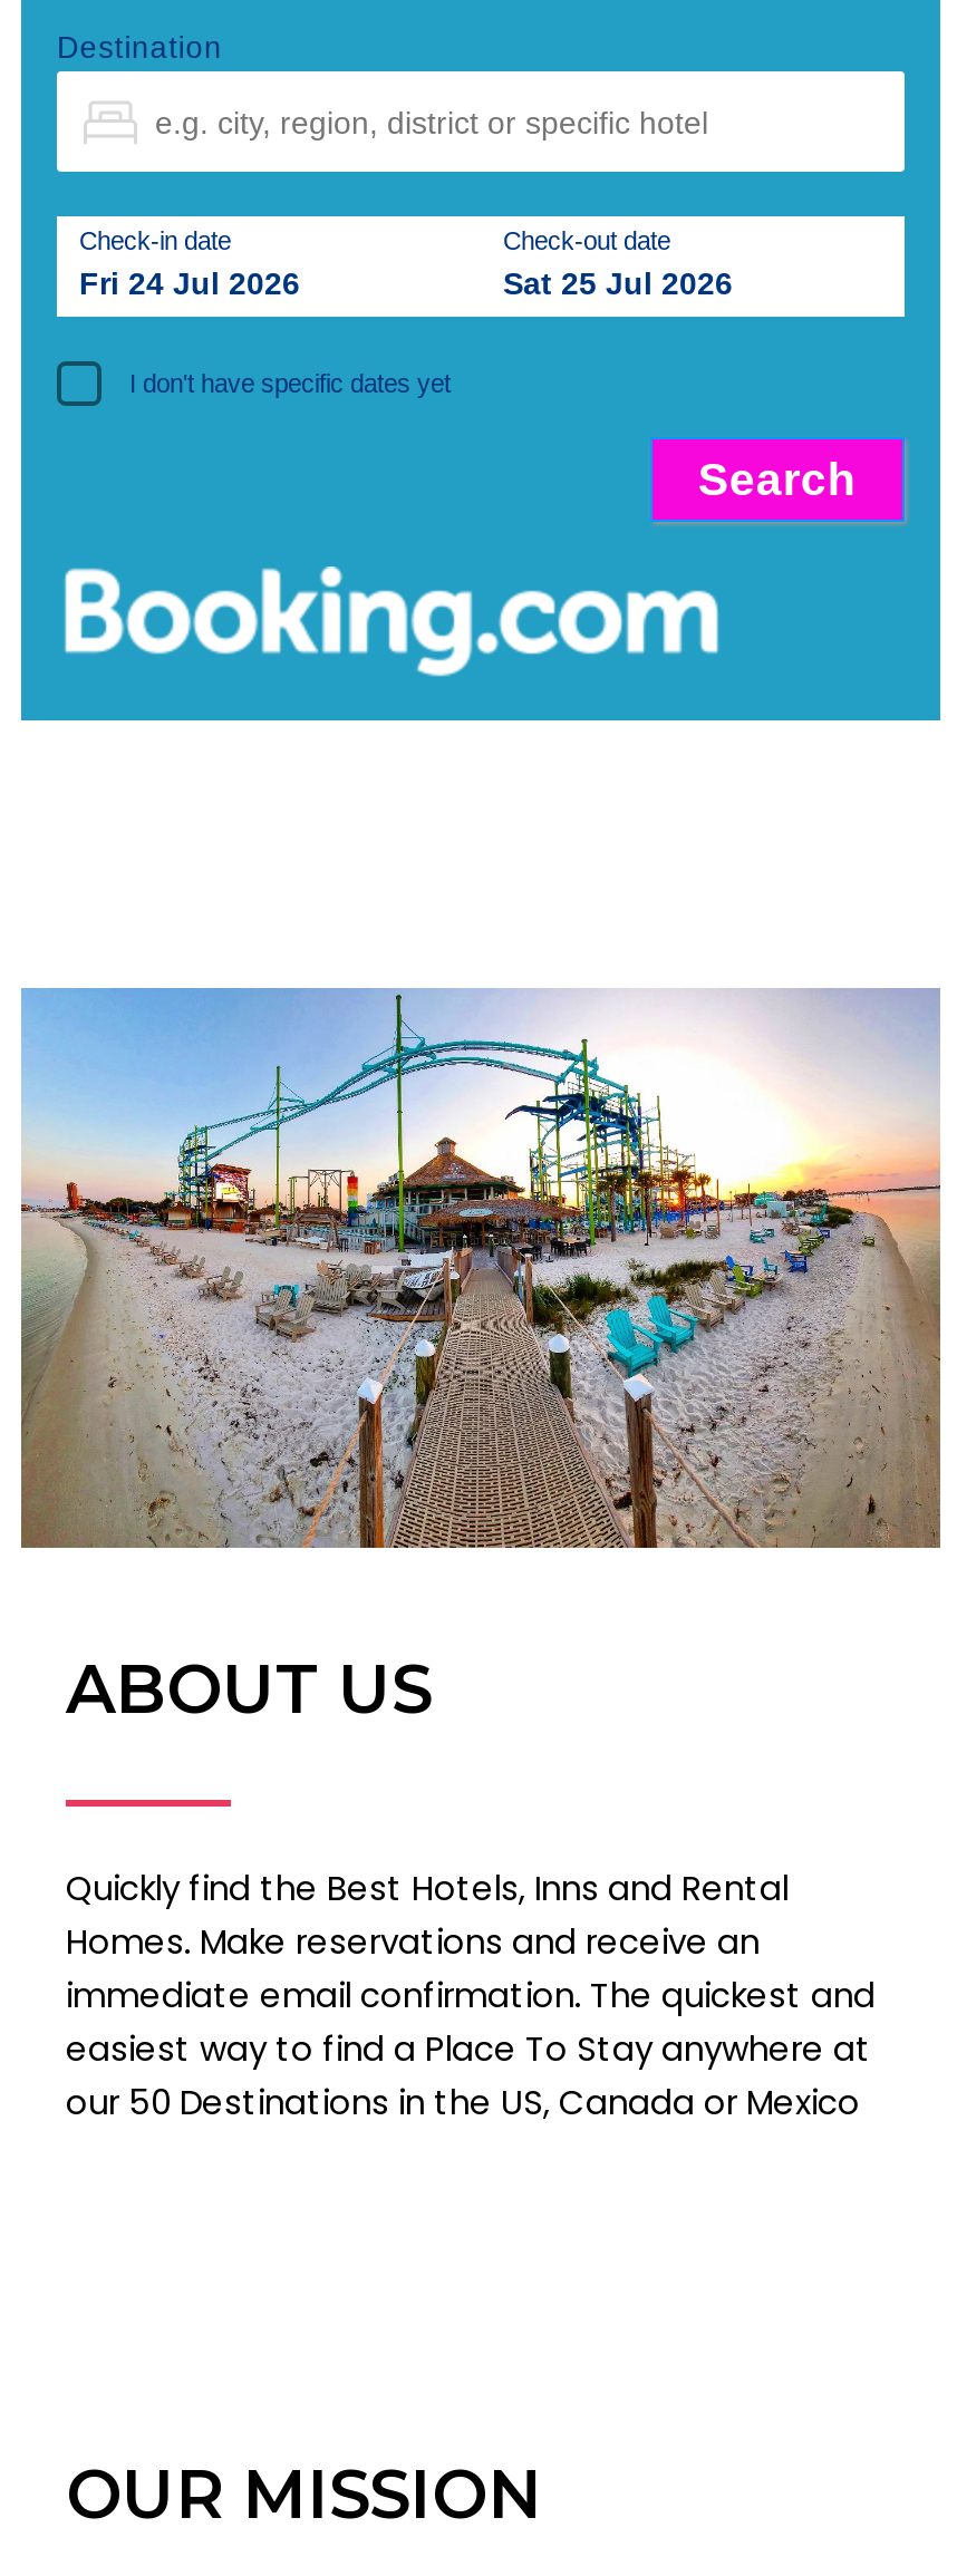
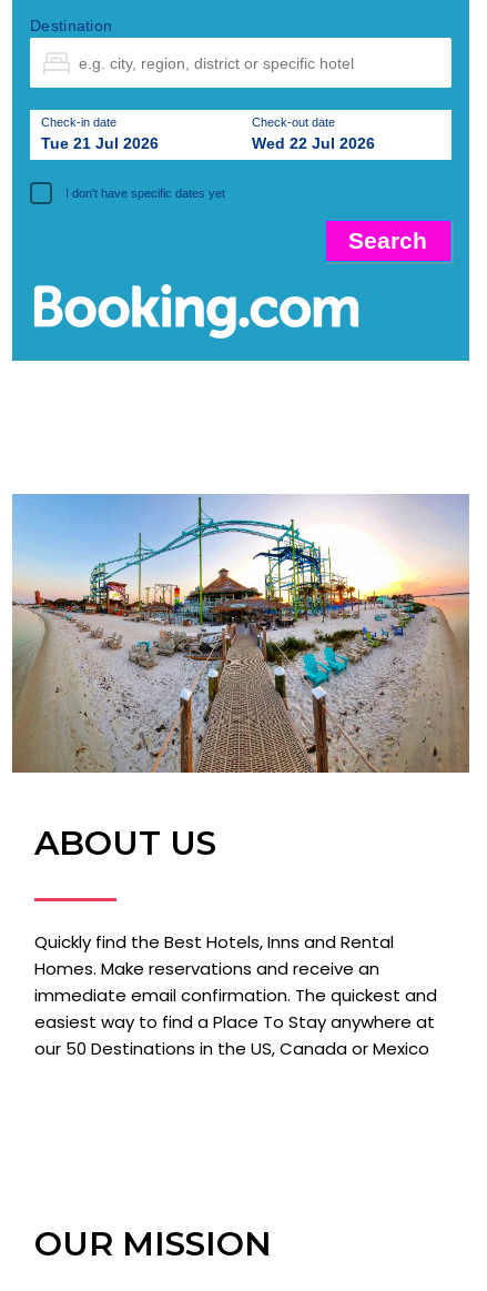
[79,265,300,301] Fri 24 Jul 2026 -> [41,134,159,152] Tue 21 Jul 2026
[503,265,733,301] Sat 25 Jul 2026 -> [252,134,375,152] Wed 22 Jul 2026

